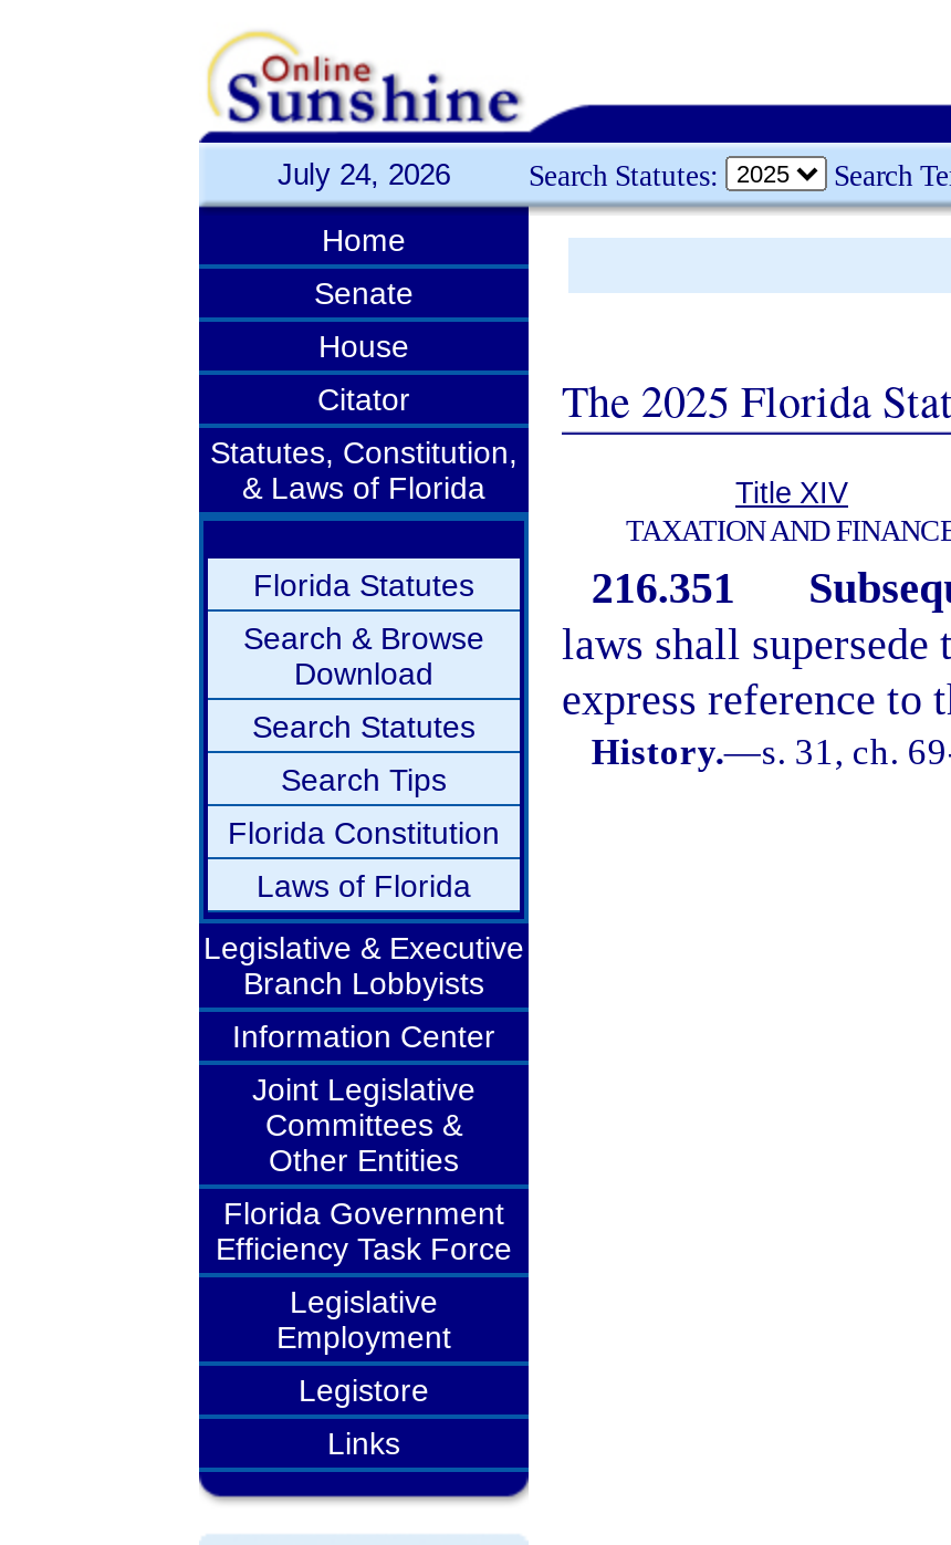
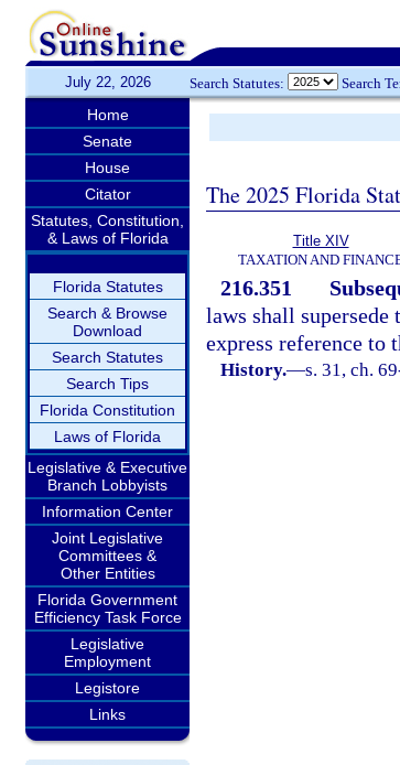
[278,158,450,191] July 24, 2026 -> [64,74,150,90] July 22, 2026

